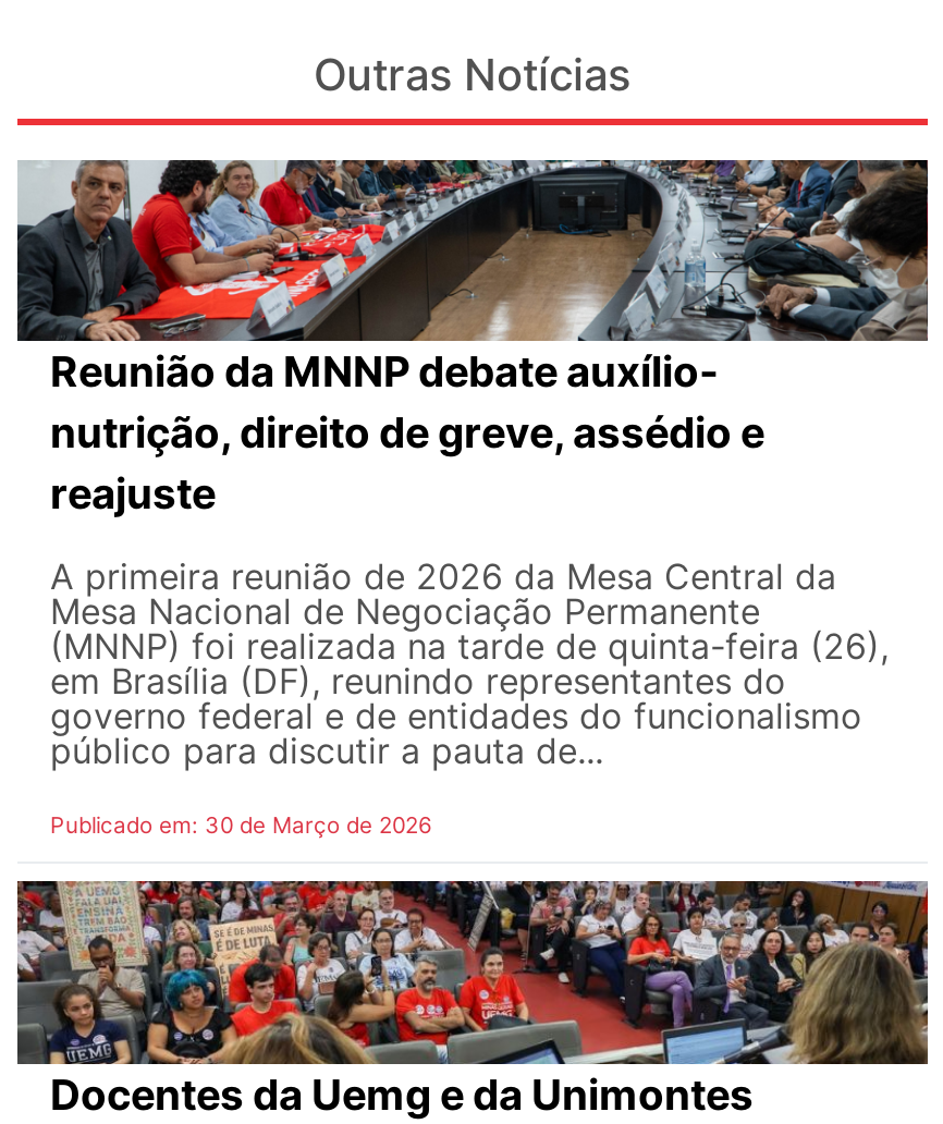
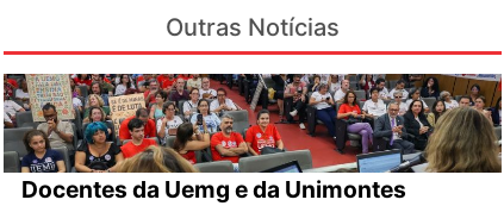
[17,158,930,838] [image] | Reunião da MNNP debate auxílio- | nutrição, direito de greve, assédio e | reajuste | A primeira reunião de 2026 da Mesa Central da | Mesa Nacional de Negociação Permanente | (MNNP) foi realizada na tarde de quinta-feira (26), | em Brasília (DF), reunindo representantes do | governo federal e de entidades do funcionalismo | público para discutir a pauta de... | Publicado em: 30 de Março de 2026 -> none

